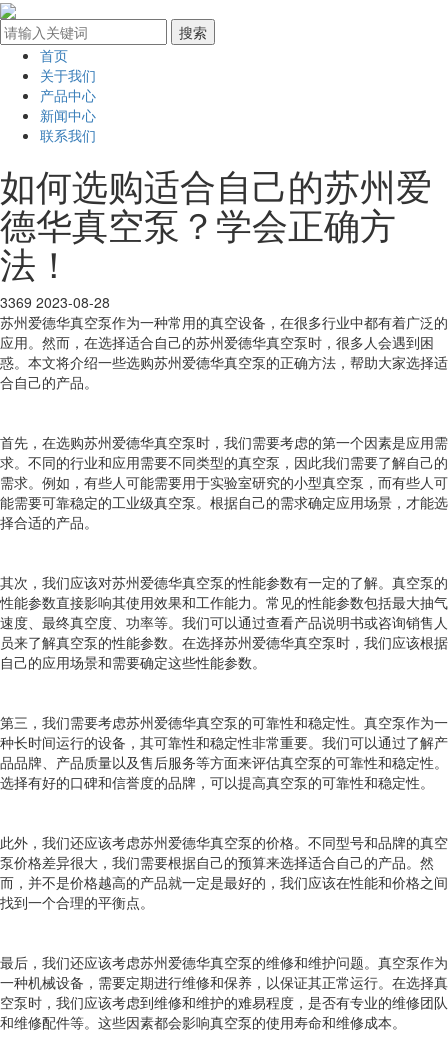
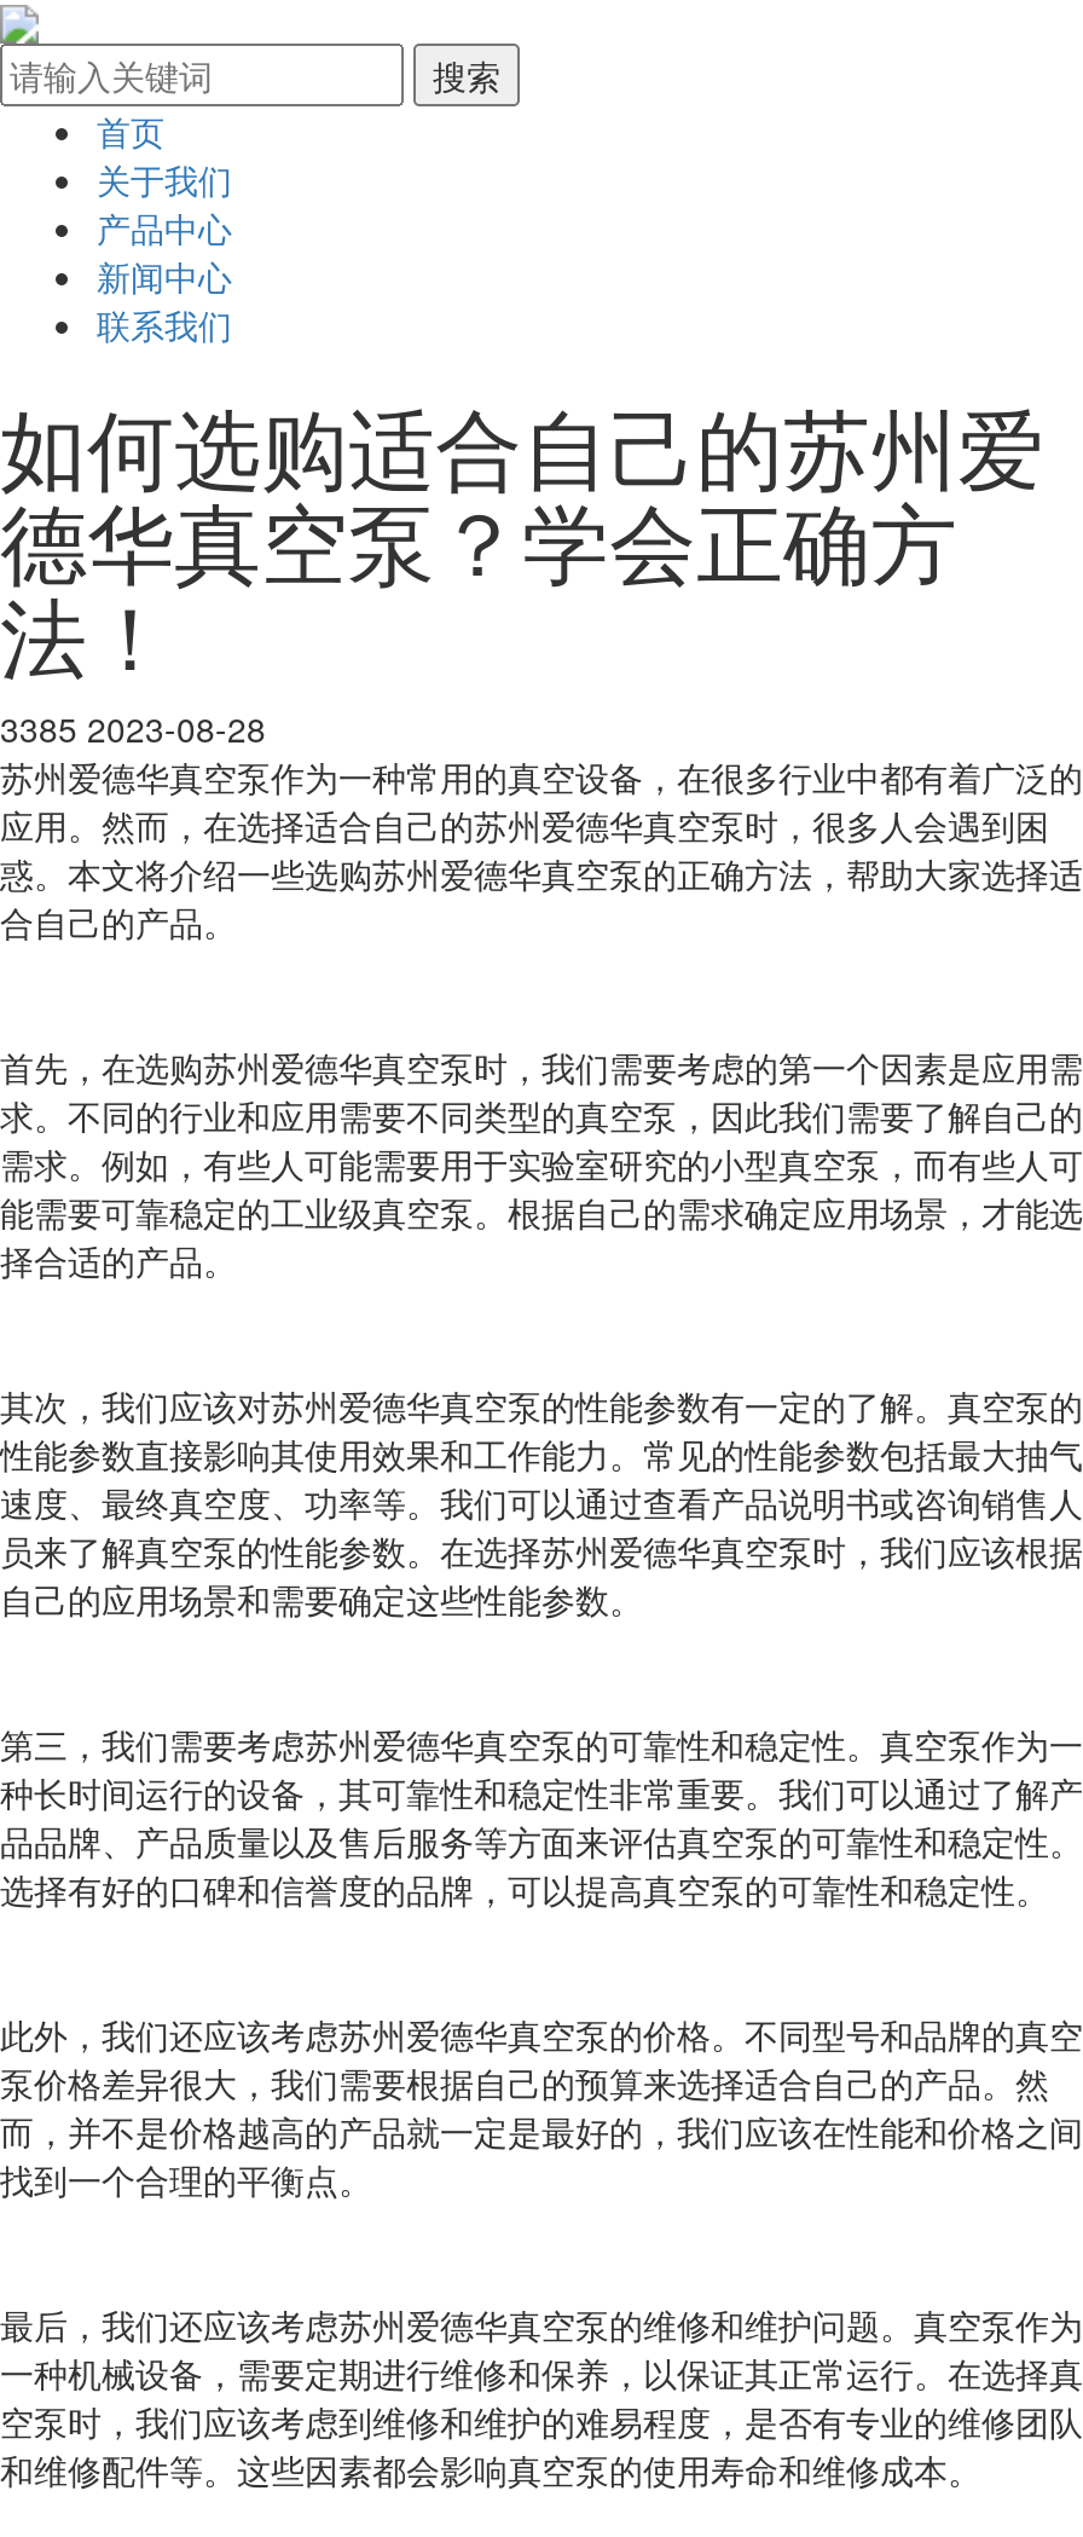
[0,292,110,312] 3369 2023-08-28 -> [0,705,266,753] 3385 2023-08-28

